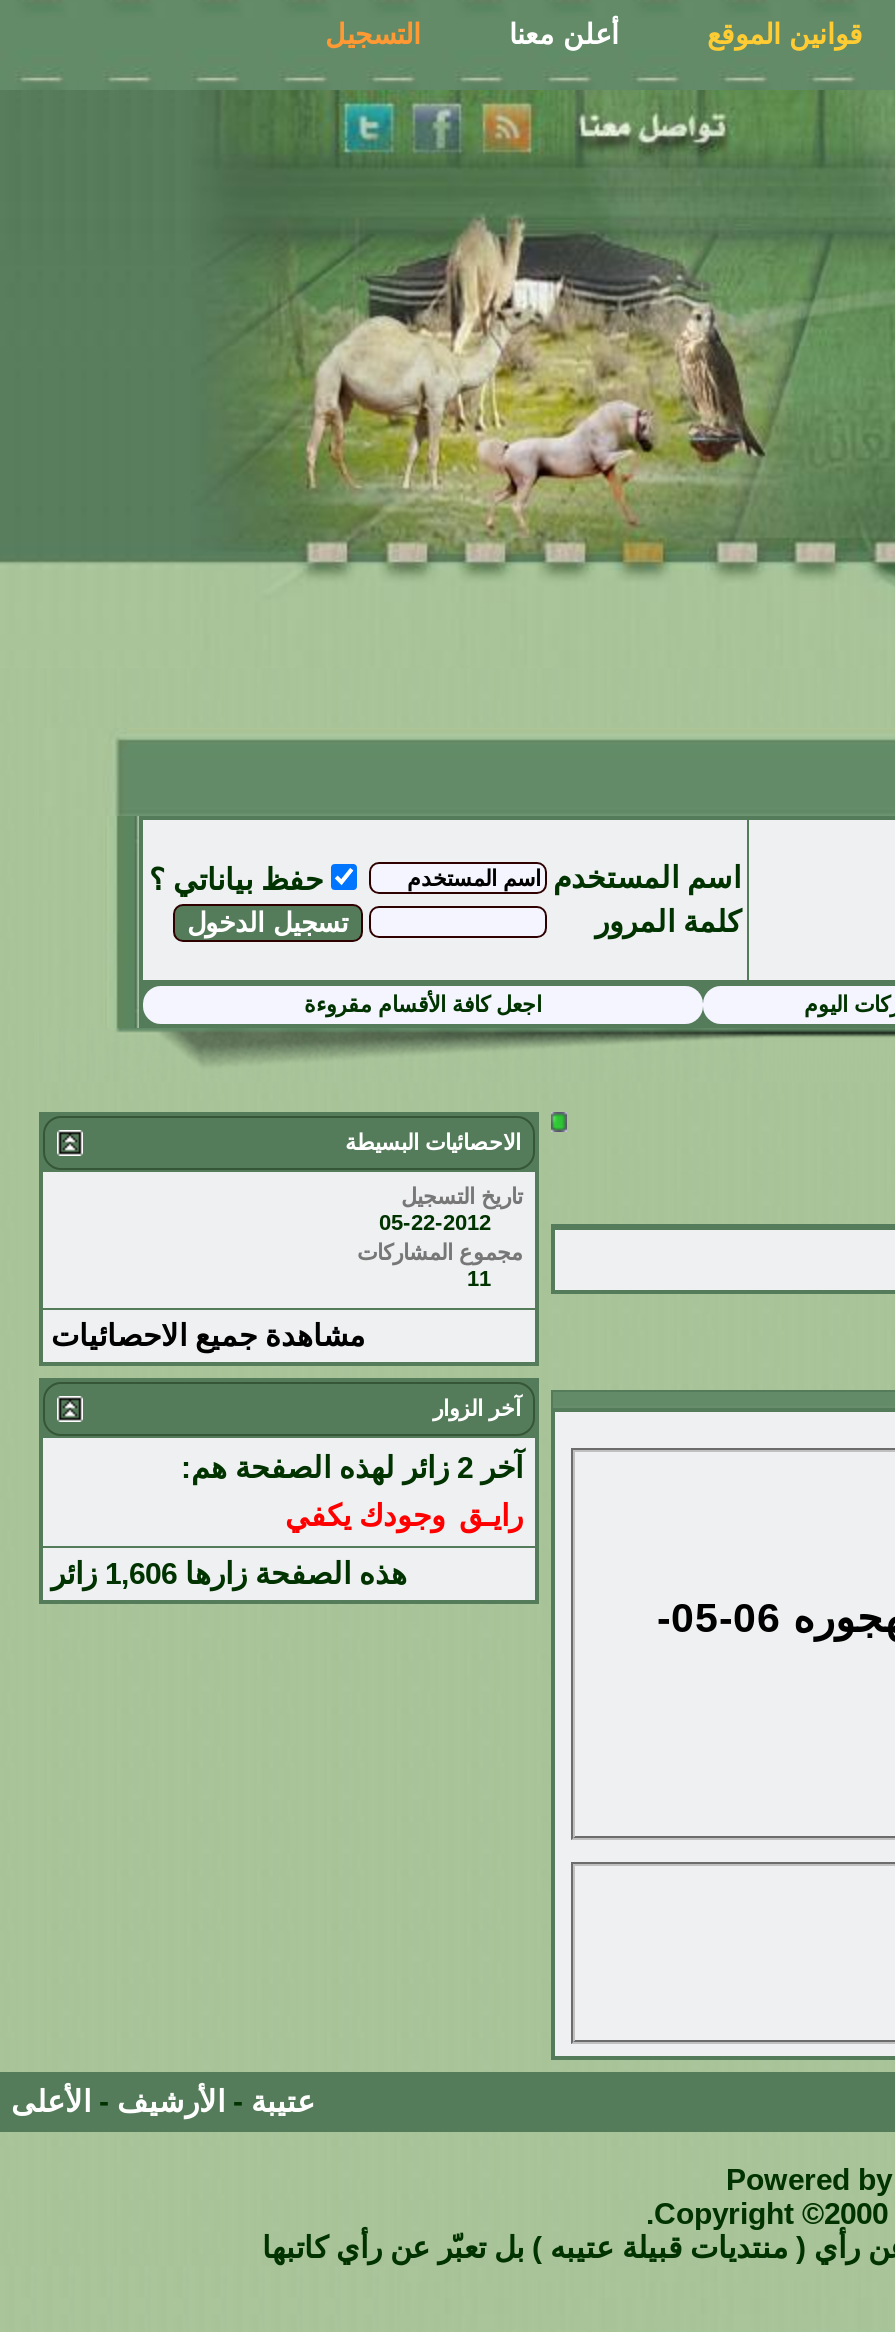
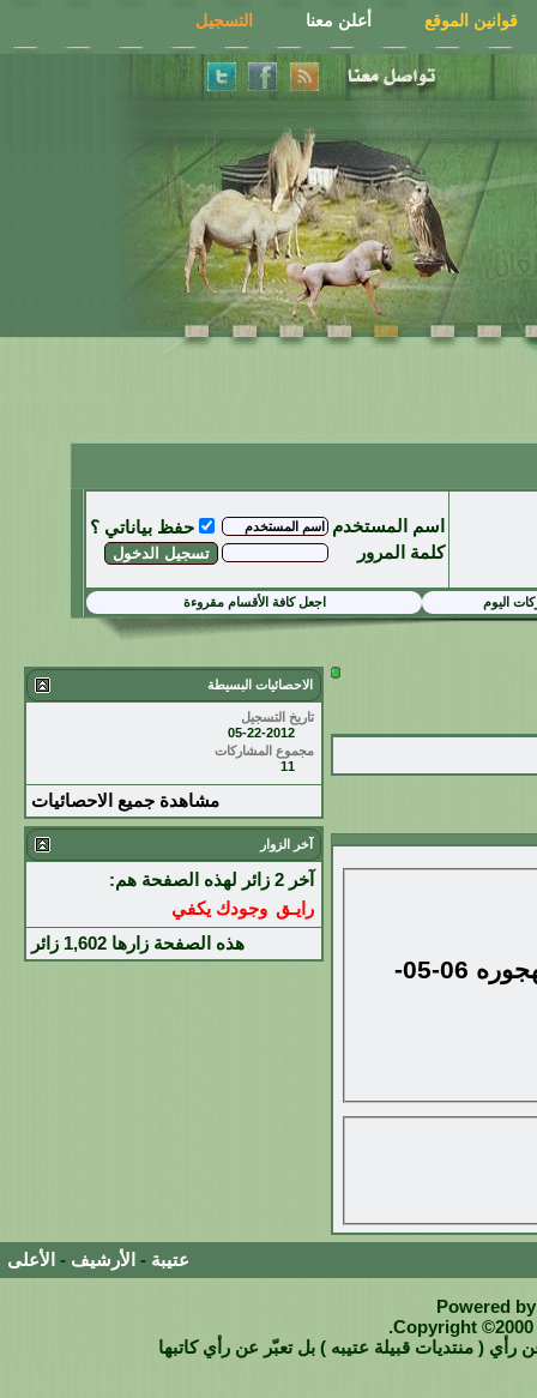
[51,1556,407,1590] هذه الصفحة زارها 1,606 زائر -> [31,933,245,953] هذه الصفحة زارها 1,602 زائر

